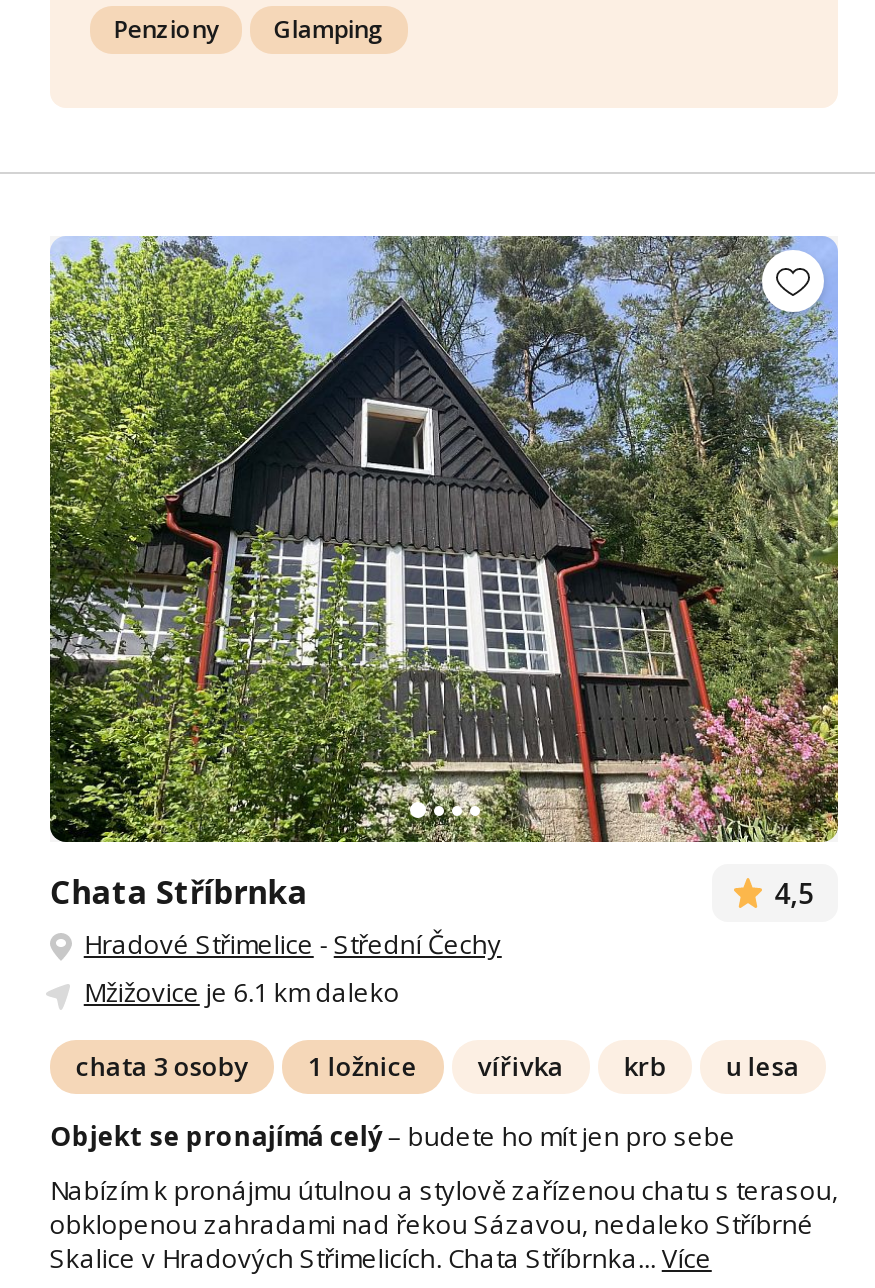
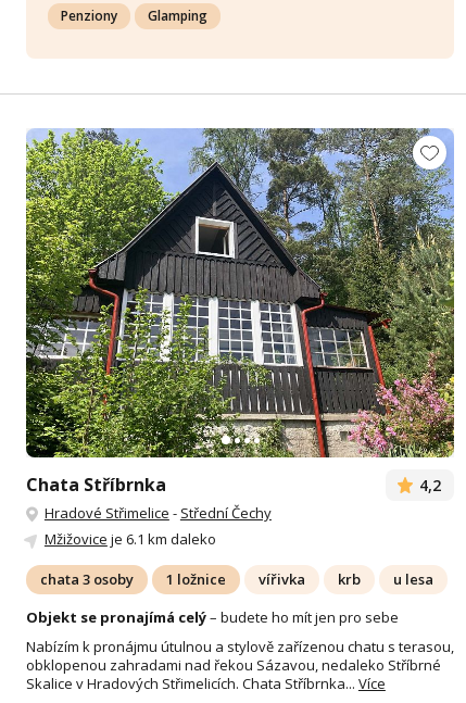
[774,874,814,912] 4,5 -> [419,475,441,496] 4,2

